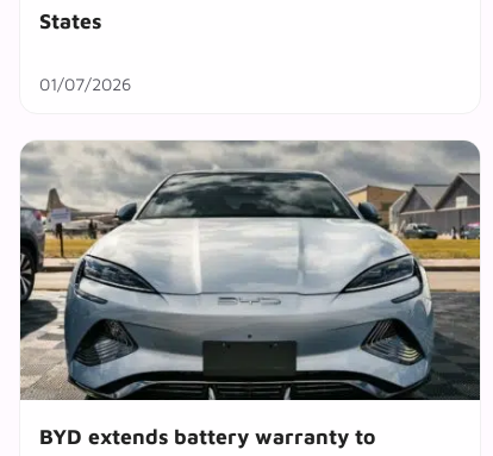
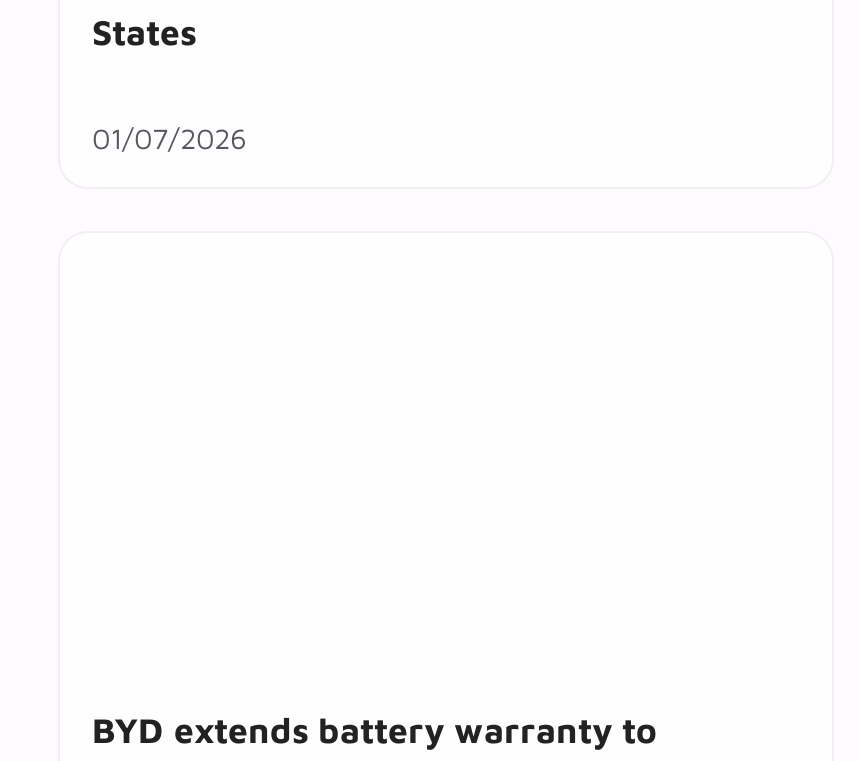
[19,139,481,401] [image] -> none

